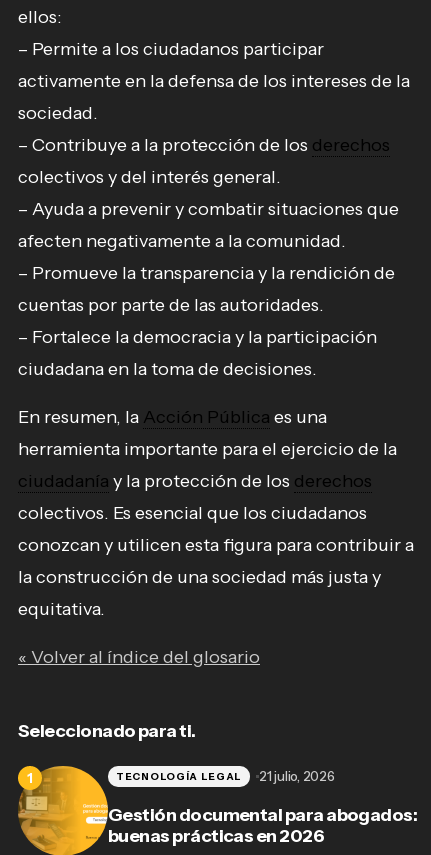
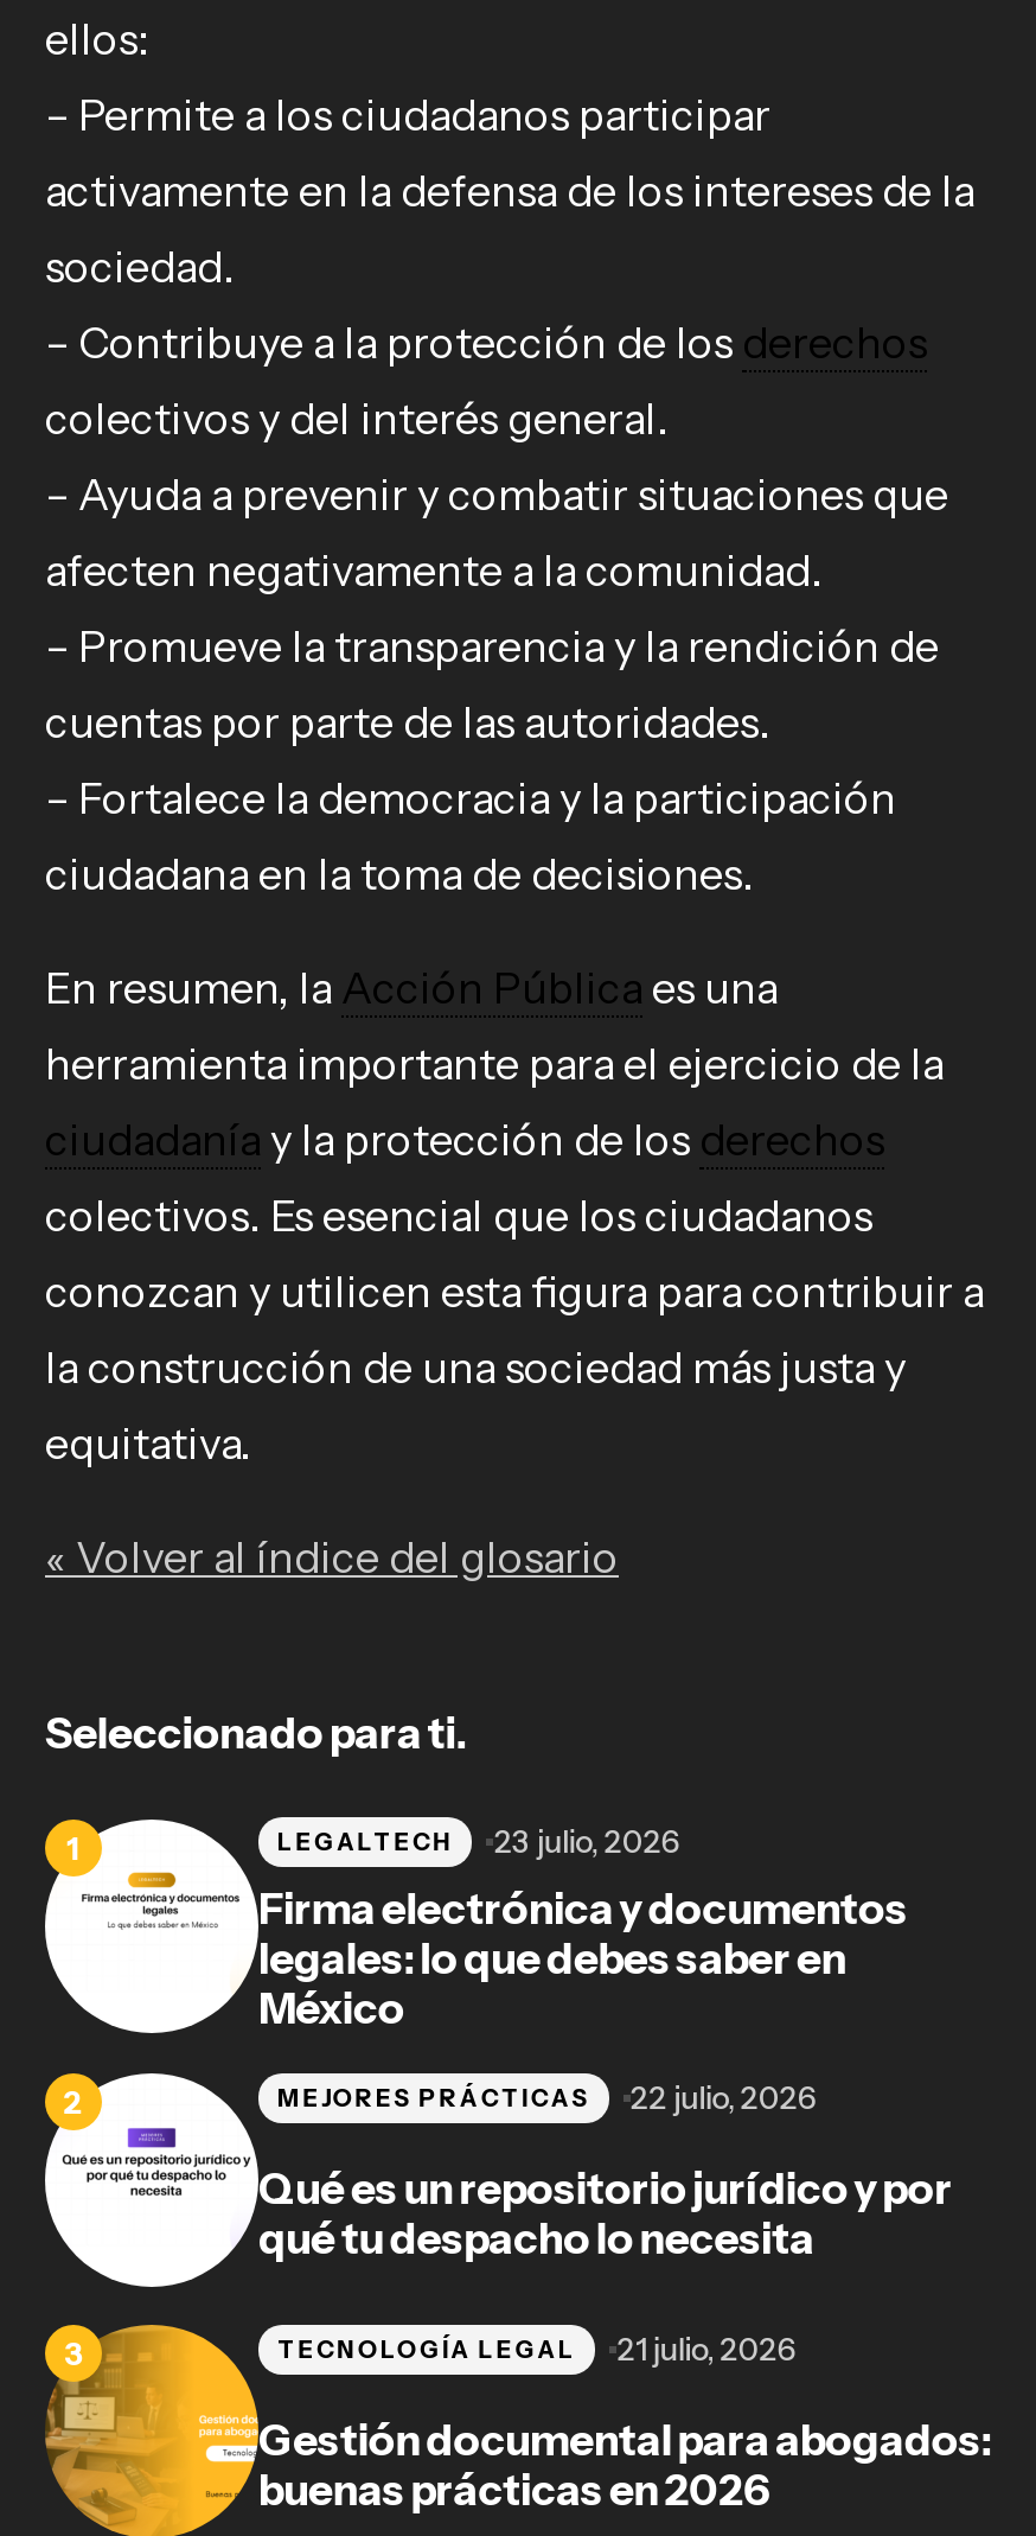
none -> [43,1817,908,2035] [image] | Firma electrónica y documentos | legales: lo que debes saber en | México
none -> [43,2071,952,2289] [image] | Qué es un repositorio jurídico y por | qué tu despacho lo necesita
none -> [277,1822,680,1860] LEGALTECH | 23 julio, 2026
none -> [277,2078,816,2116] MEJORES PRÁCTICAS | 22 julio, 2026

